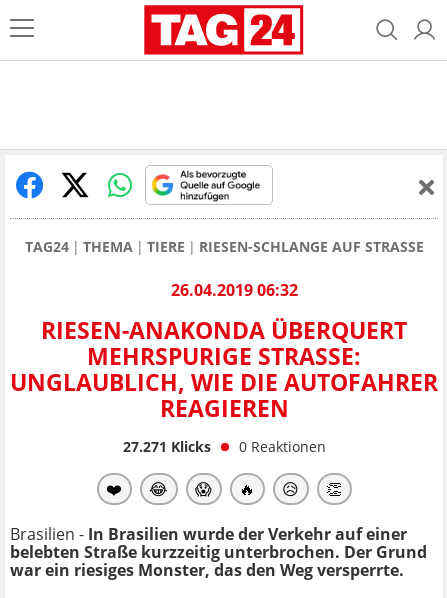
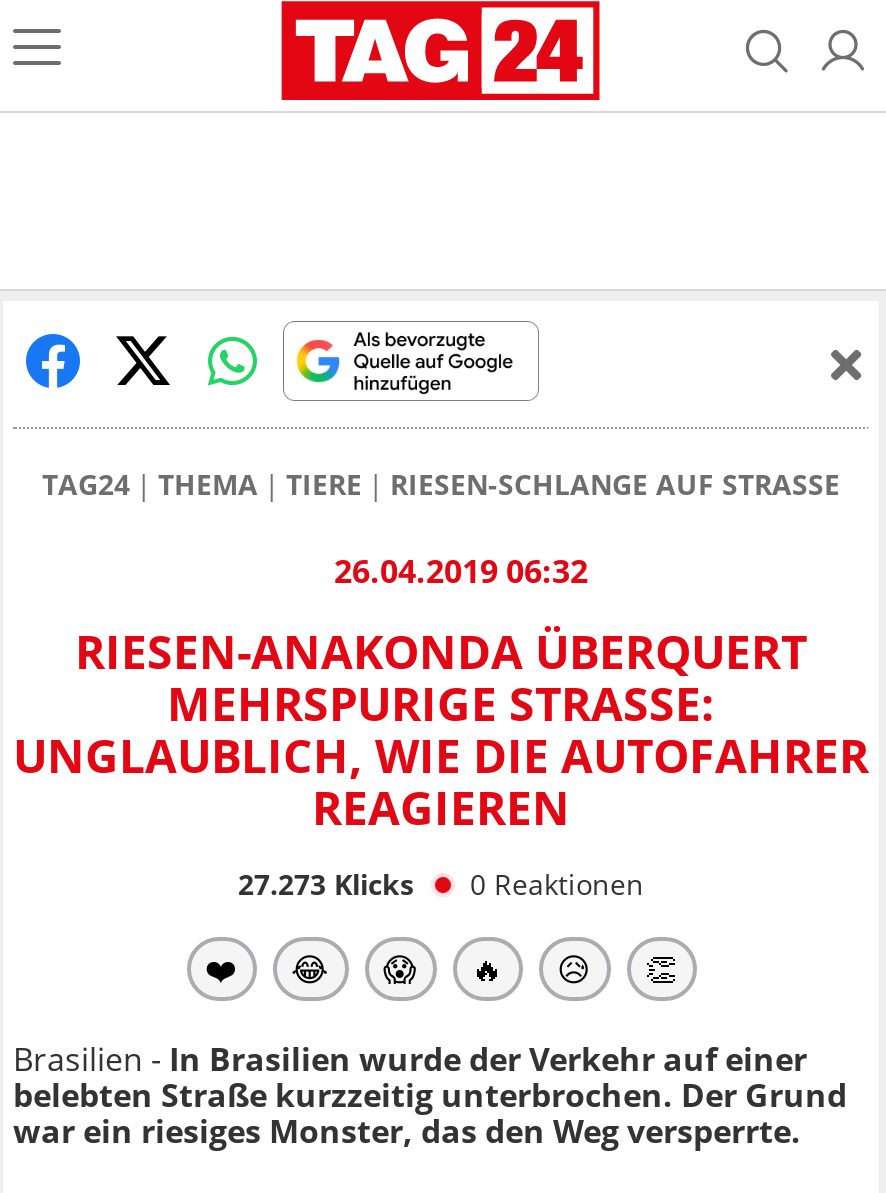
[122,437,325,456] 27.271 Klicks 0 Reaktionen -> [238,865,644,903] 27.273 Klicks 0 Reaktionen

